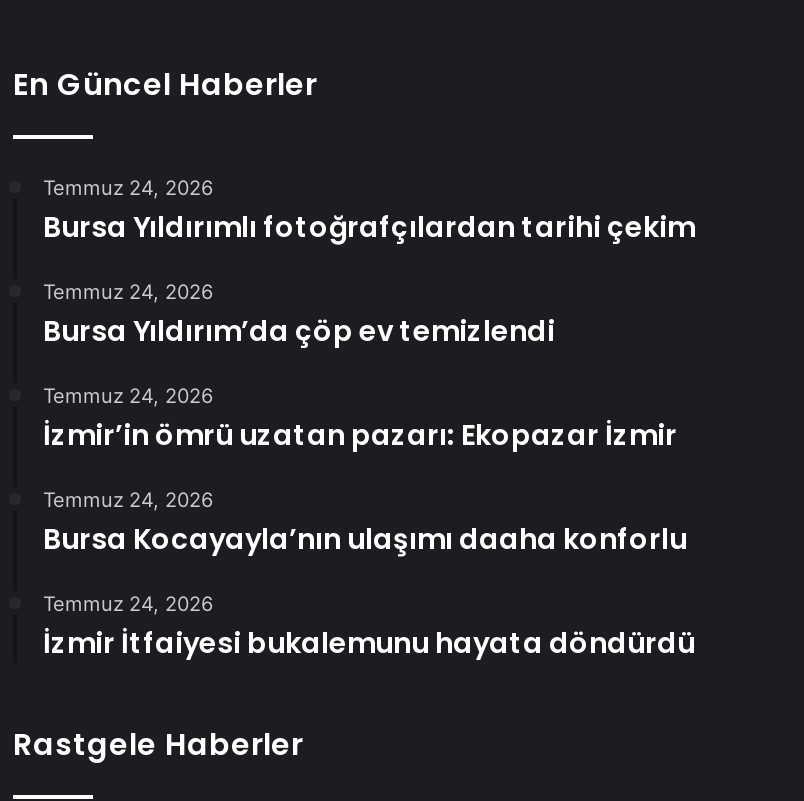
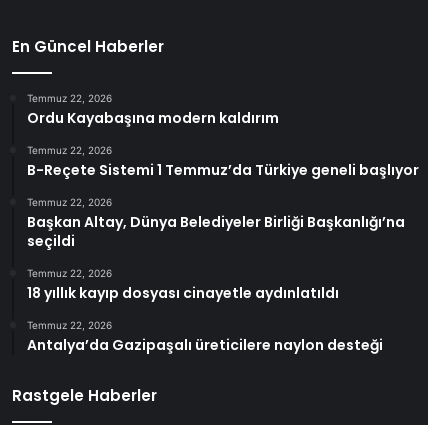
[43,175,695,247] Temmuz 24, 2026 | Bursa Yıldırımlı fotoğrafçılardan tarihi çekim -> [27,92,279,128] Temmuz 22, 2026 | Ordu Kayabaşına modern kaldırım
[43,279,555,351] Temmuz 24, 2026 | Bursa Yıldırım’da çöp ev temizlendi -> [27,144,419,180] Temmuz 22, 2026 | B-Reçete Sistemi 1 Temmuz’da Türkiye geneli başlıyor
[43,383,677,455] Temmuz 24, 2026 | İzmir’in ömrü uzatan pazarı: Ekopazar İzmir -> [27,196,405,251] Temmuz 22, 2026 | Başkan Altay, Dünya Belediyeler Birliği Başkanlığı’na | seçildi
[43,487,687,559] Temmuz 24, 2026 | Bursa Kocayayla’nın ulaşımı daaha konforlu -> [27,267,339,303] Temmuz 22, 2026 | 18 yıllık kayıp dosyası cinayetle aydınlatıldı
[43,591,695,663] Temmuz 24, 2026 | İzmir İtfaiyesi bukalemunu hayata döndürdü -> [27,319,383,355] Temmuz 22, 2026 | Antalya’da Gazipaşalı üreticilere naylon desteği

